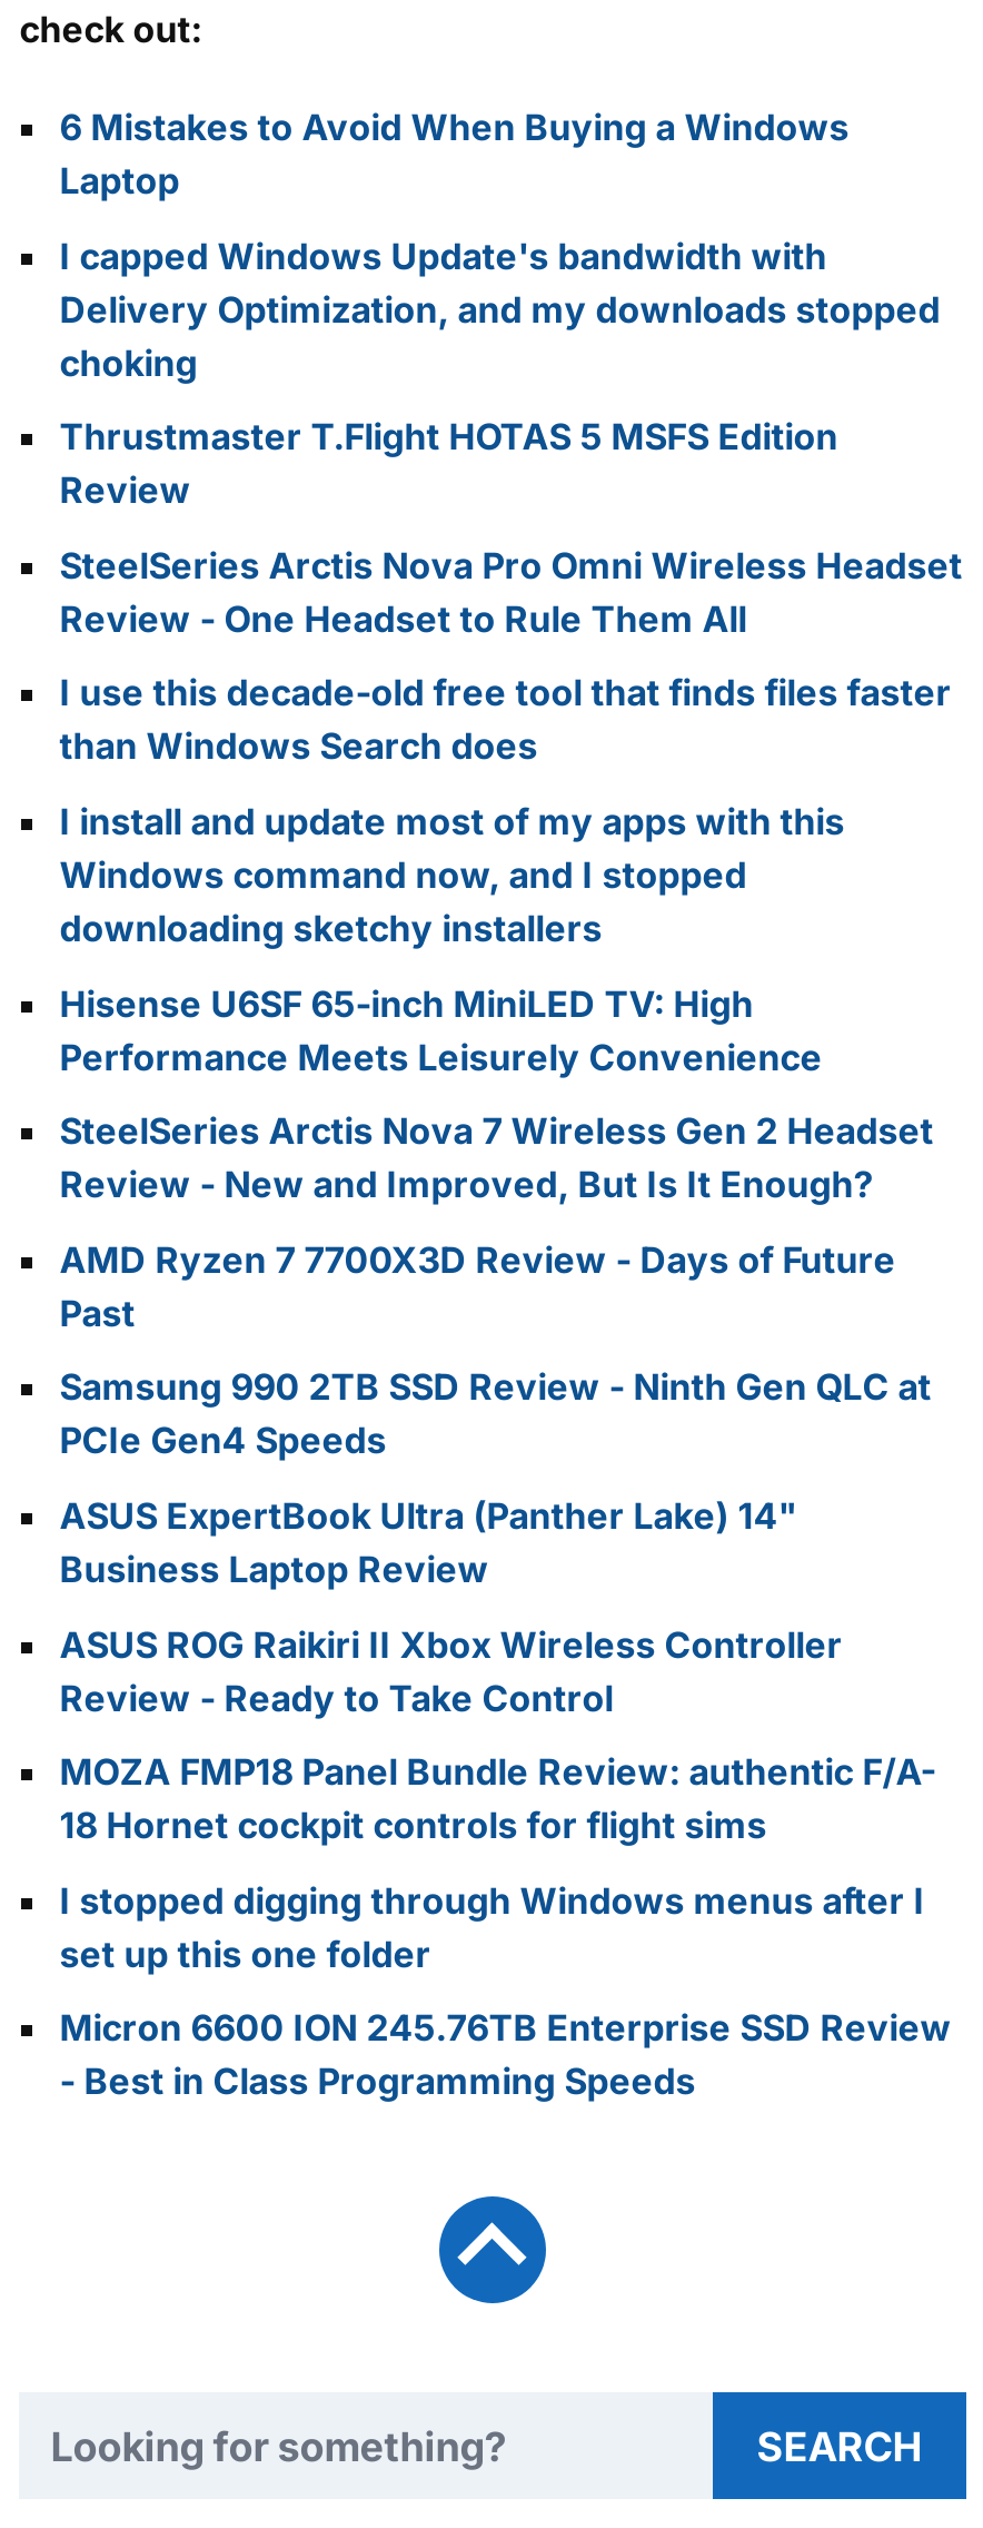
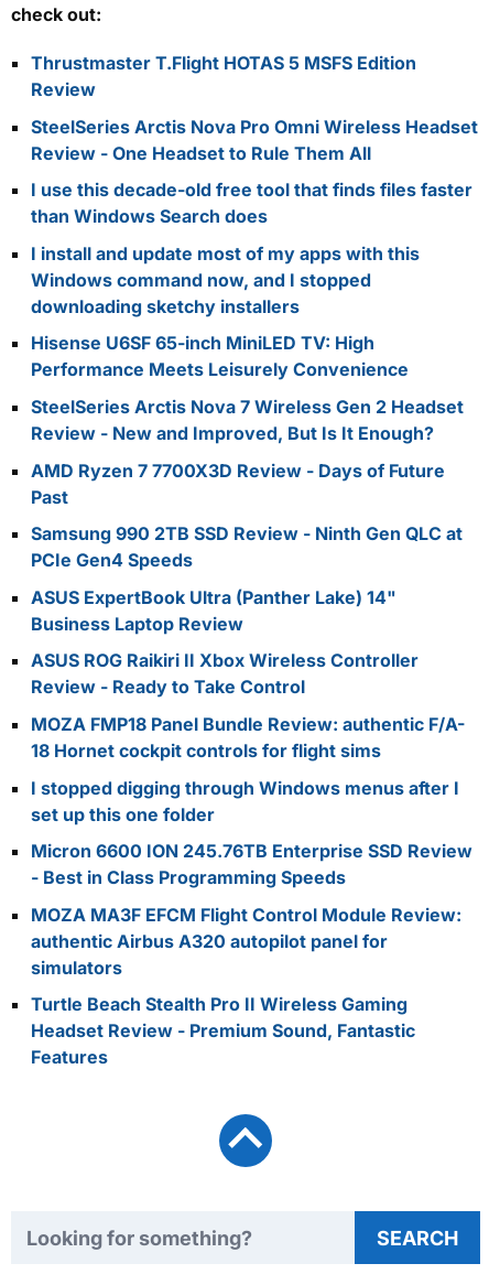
[59,105,940,384] 6 Mistakes to Avoid When Buying a Windows | Laptop | I capped Windows Update's bandwidth with | Delivery Optimization, and my downloads stopped | choking -> none
moved [59,414,962,2104] -> [31,52,478,888]: Thrustmaster T.Flight HOTAS 5 MSFS Edition | Review | SteelSeries Arctis Nova Pro Omni Wireless Headset | ... | Micron 6600 ION 245.76TB Enterprise SSD Review | - Best in Class Programming Speeds
none -> [31,903,462,1068] MOZA MA3F EFCM Flight Control Module Review: | authentic Airbus A320 autopilot panel for | simulators | Turtle Beach Stealth Pro II Wireless Gaming | Headset Review - Premium Sound, Fantastic | Features

